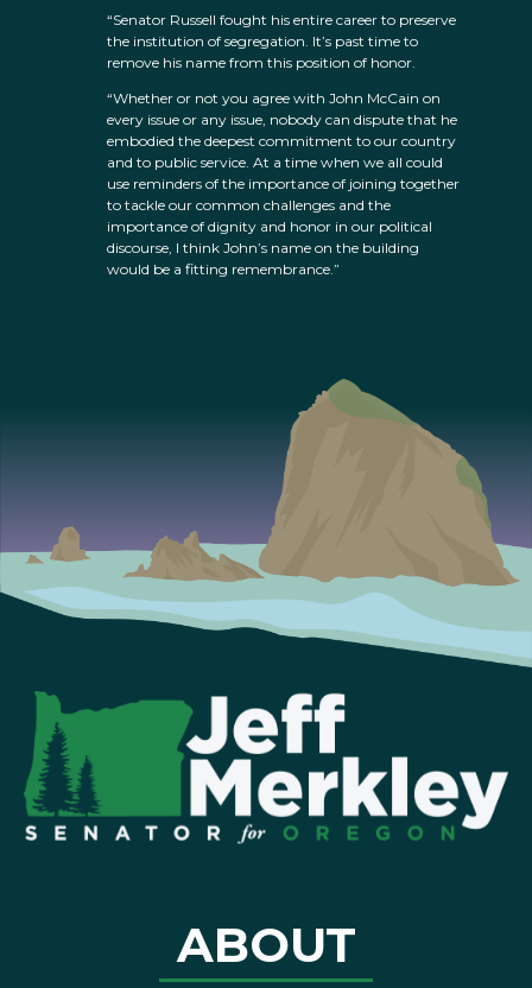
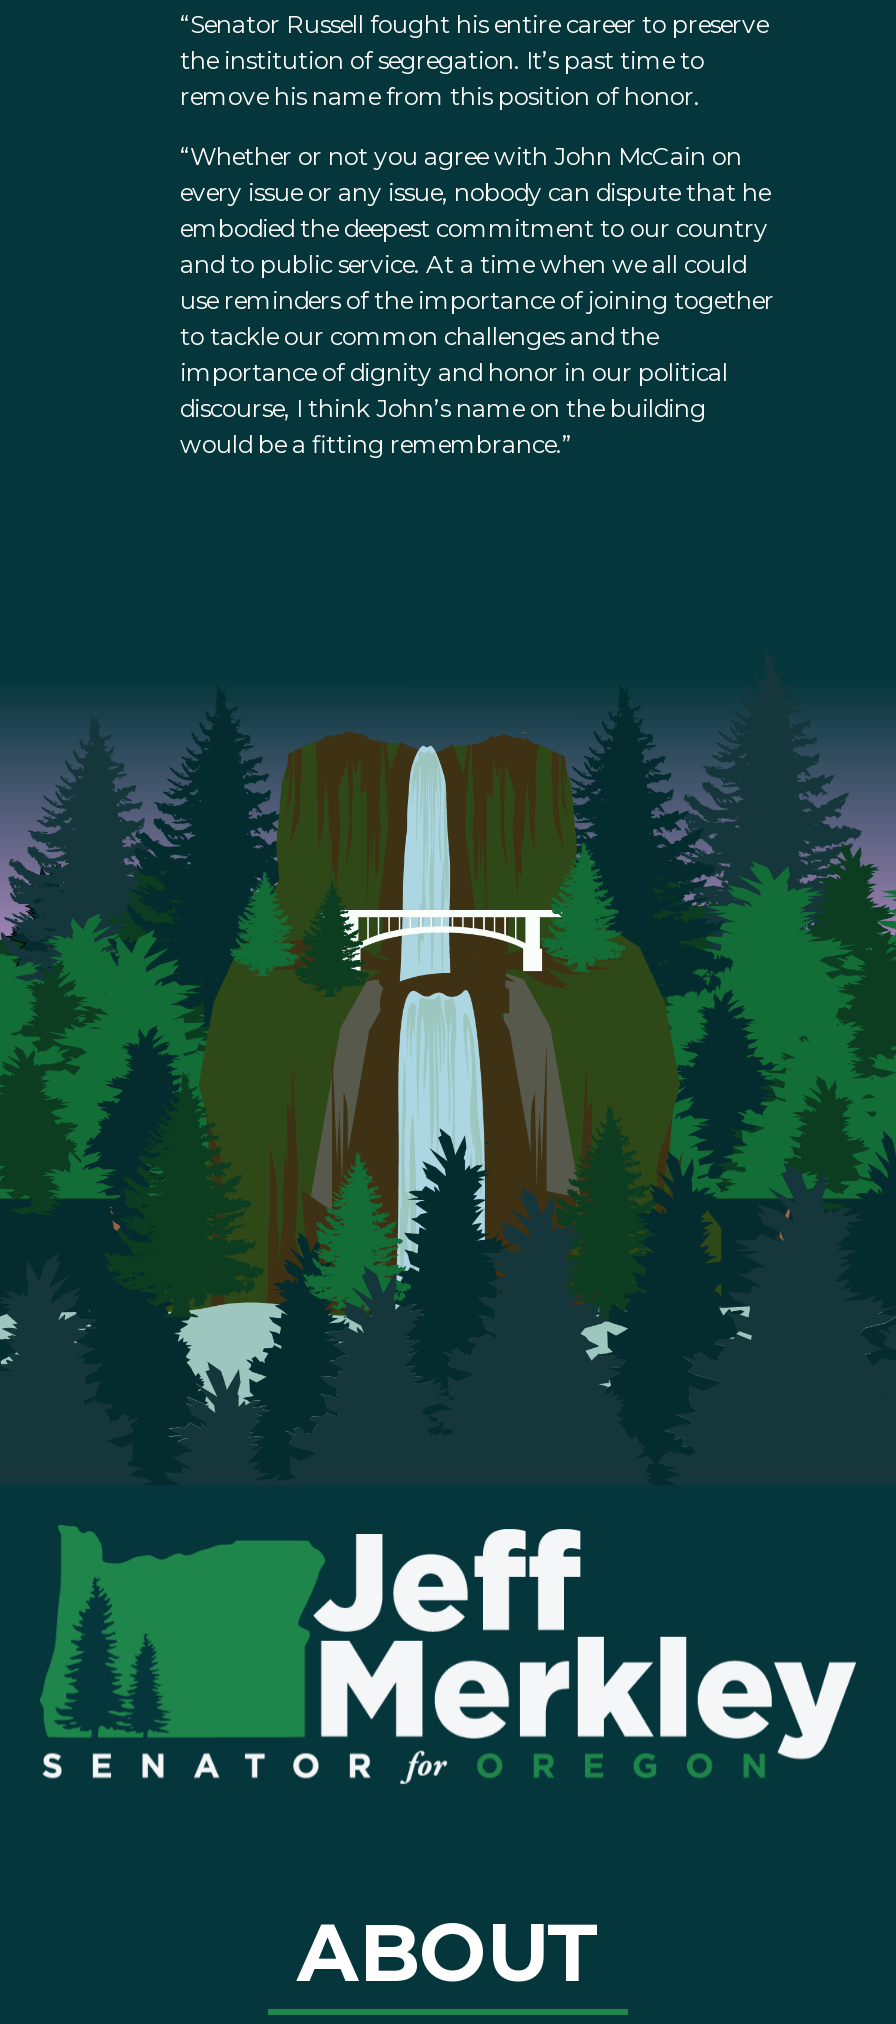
[4,379,528,669] [image] -> [6,729,890,1413] [image]

